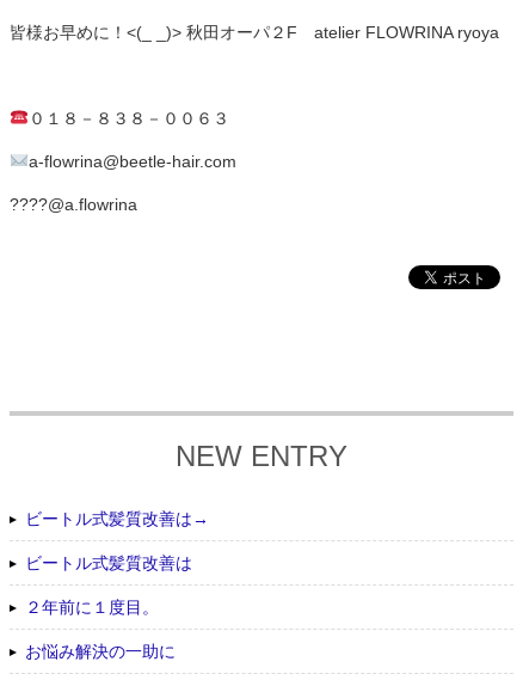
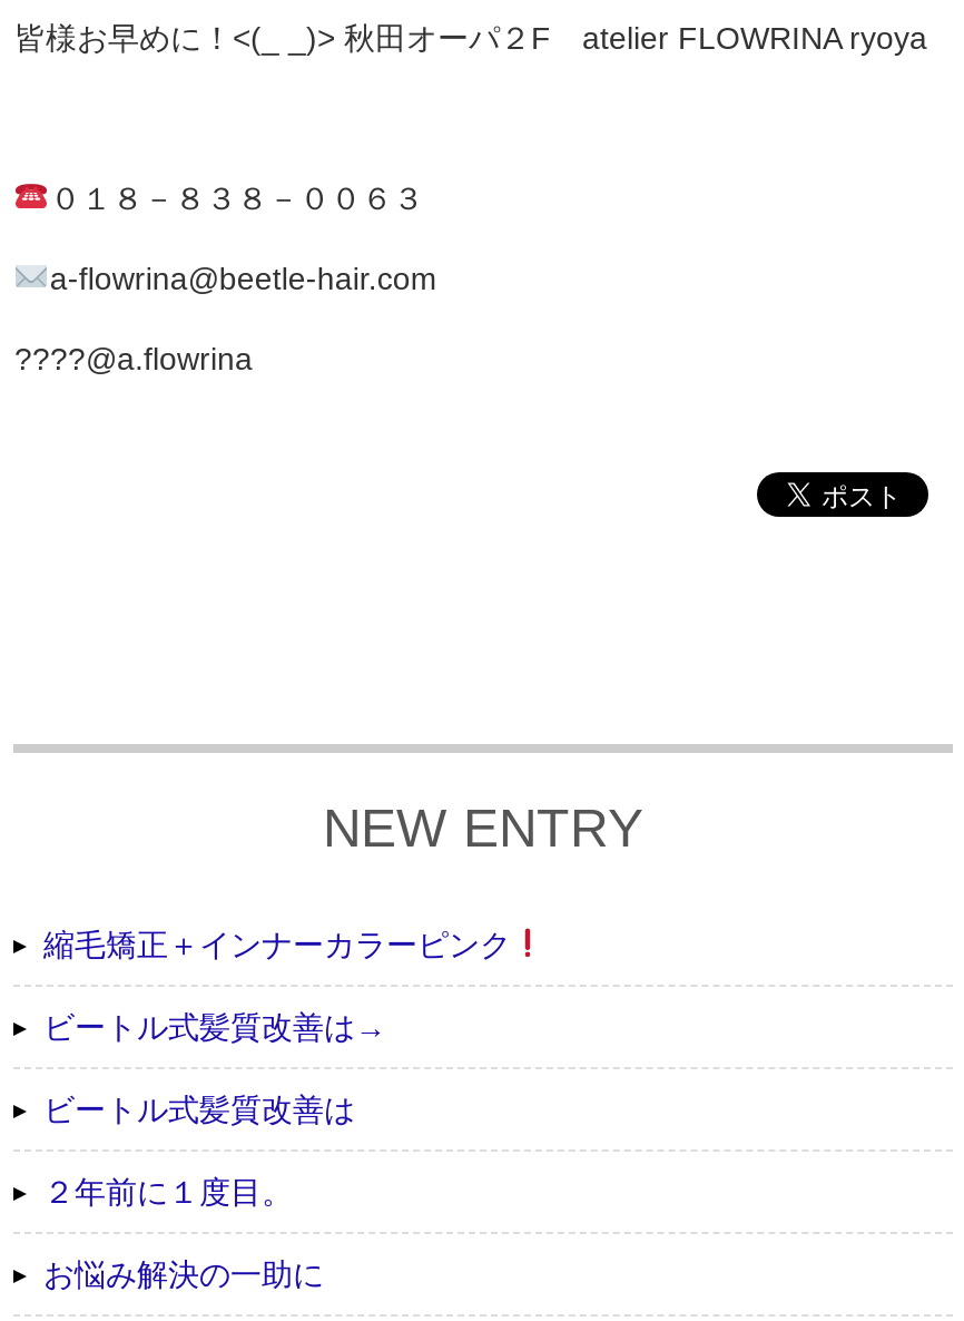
none -> [43,927,511,963] 縮毛矯正＋インナーカラーピンク

